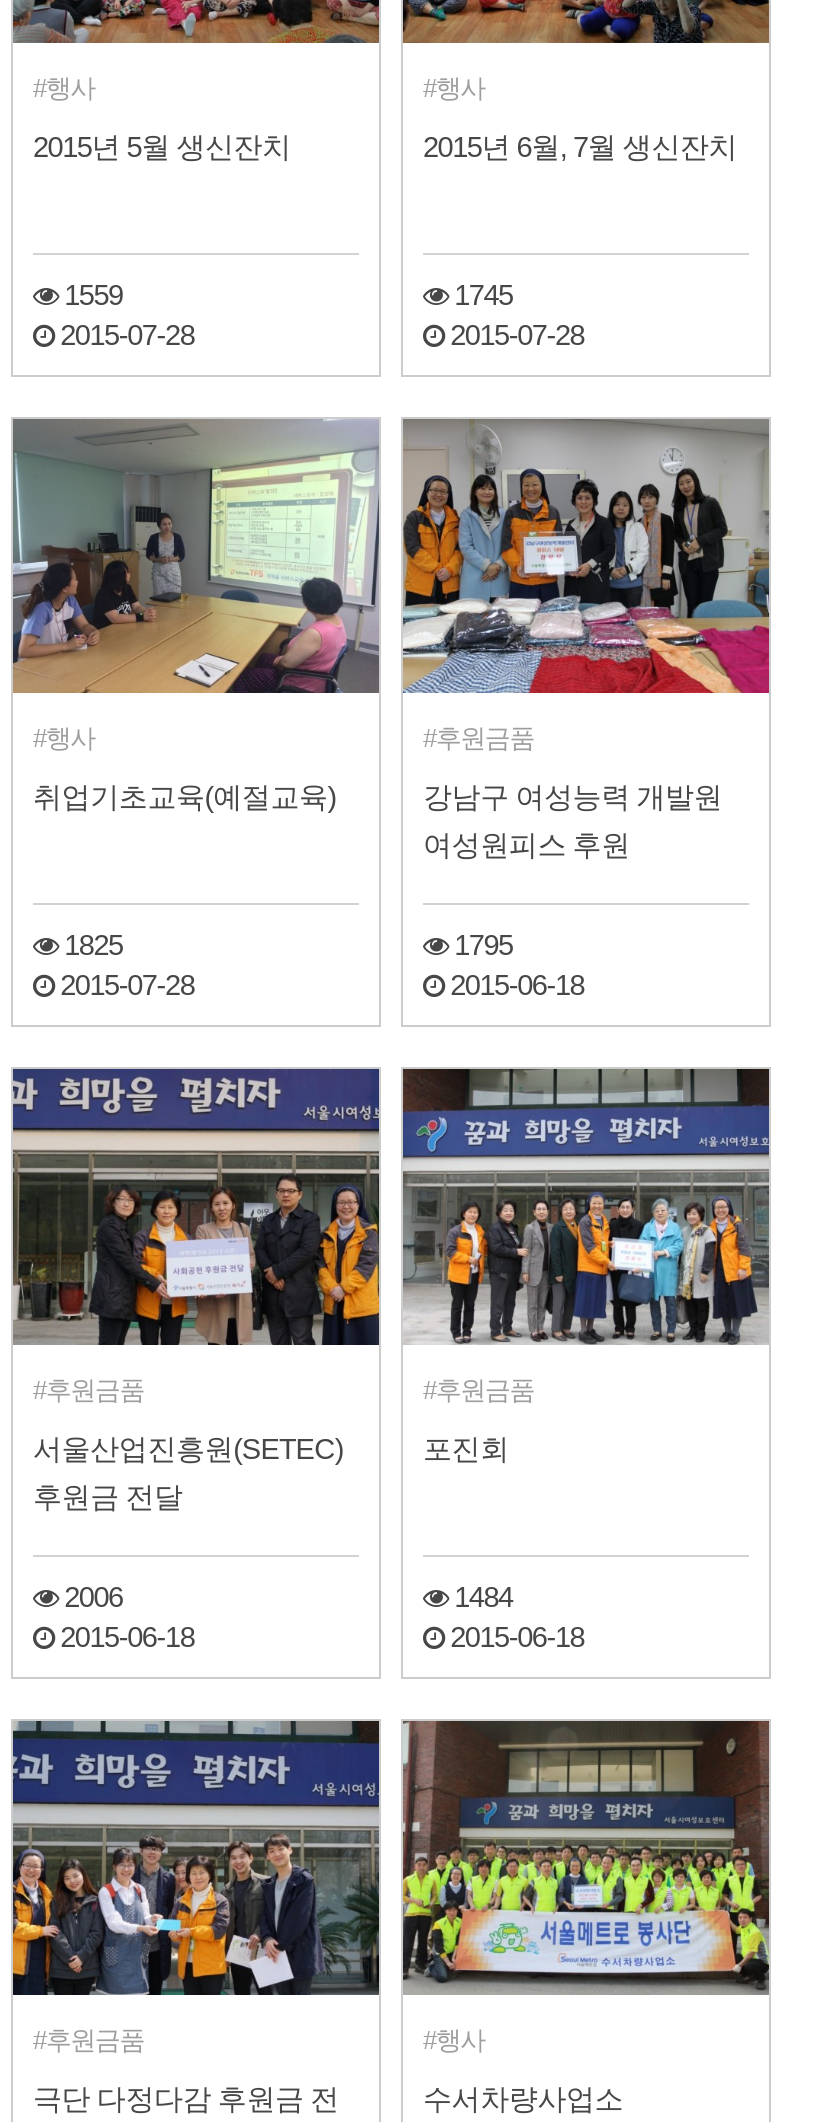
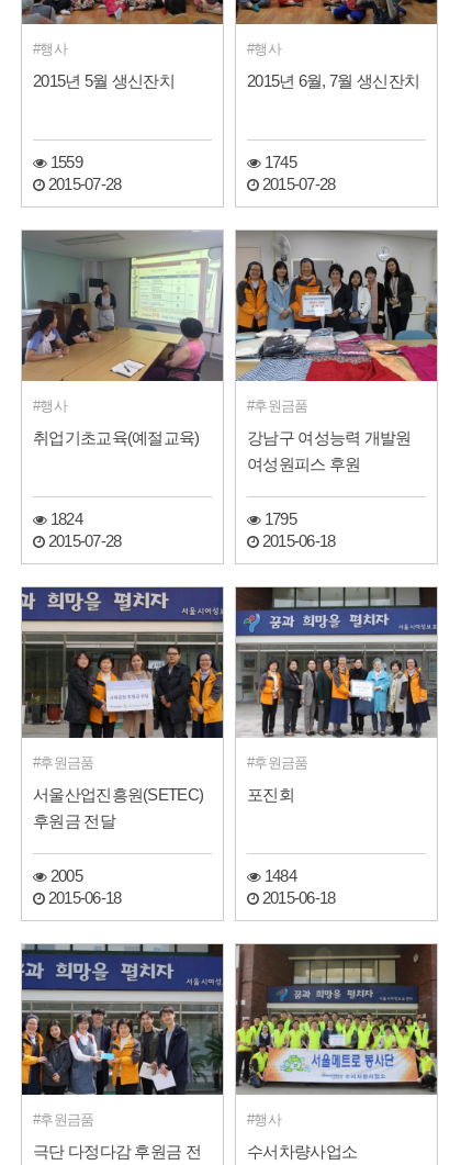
[58,930,123,962] 1825 -> [46,510,82,528] 1824
[58,1580,123,1612] 2006 -> [46,867,82,885] 2005

